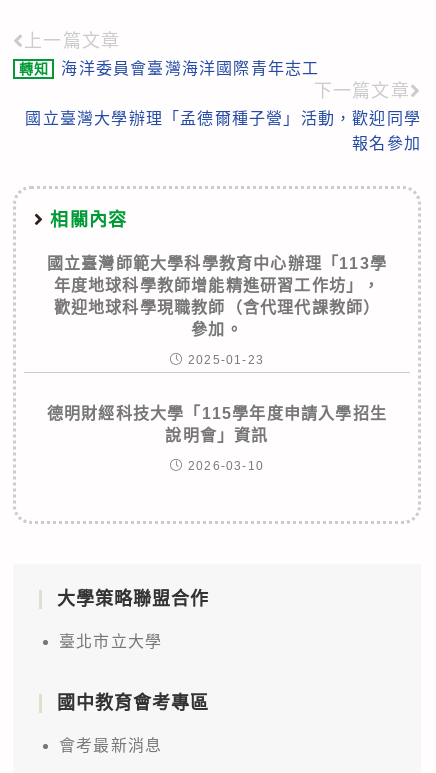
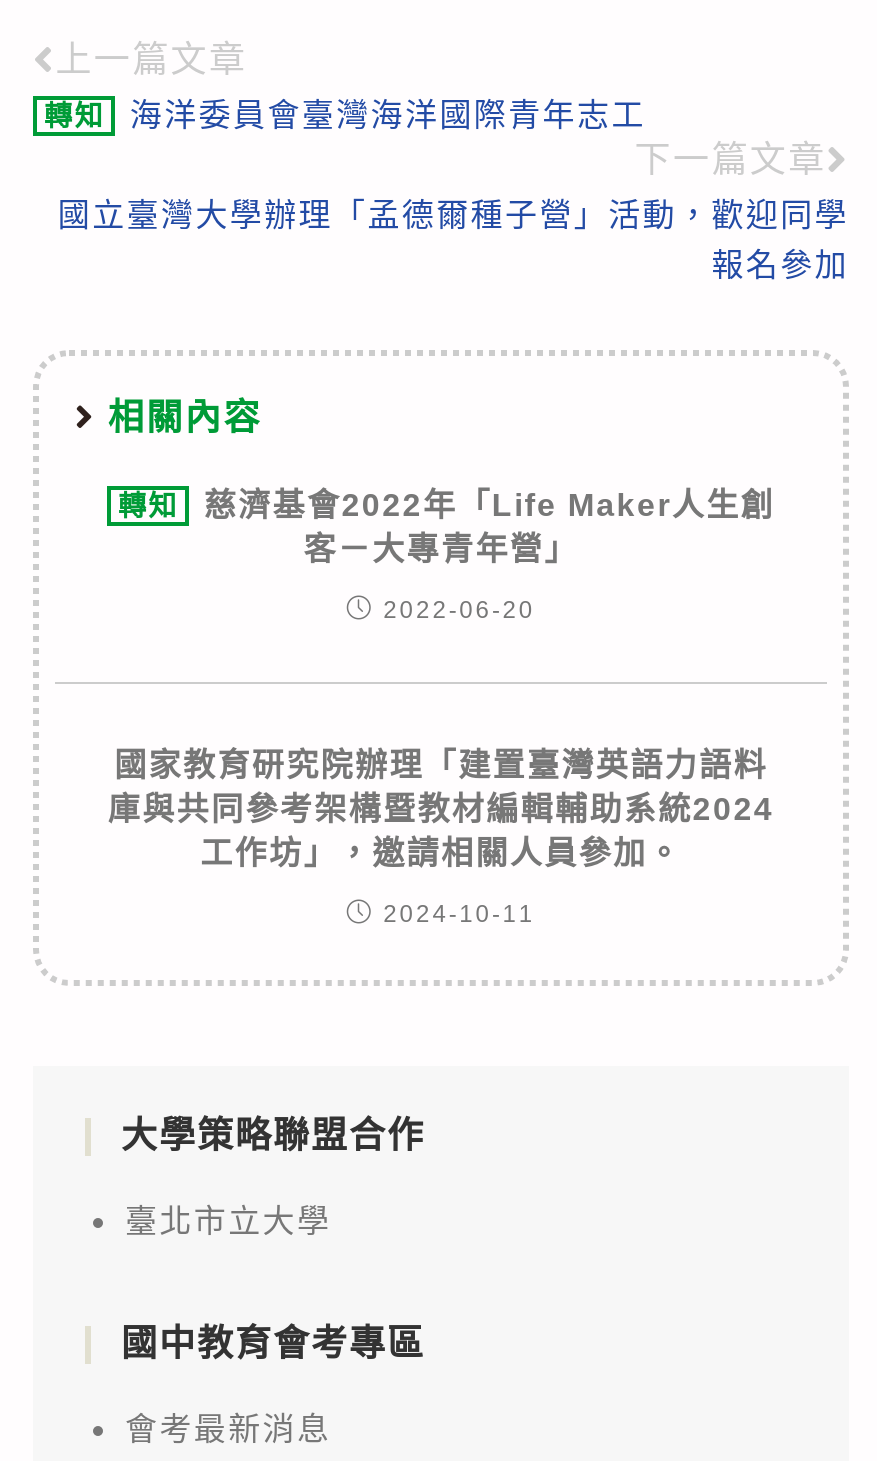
[47,255,387,338] 國立臺灣師範大學科學教育中心辦理「113學 | 年度地球科學教師增能精進研習工作坊」， | 歡迎地球科學現職教師（含代理代課教師） | 參加。 -> [118,488,775,566] 轉知 | 慈濟基會2022年「Life Maker人生創 | 客－大專青年營」
[188,353,264,367] 2025-01-23 -> [383,596,535,624] 2022-06-20
[47,405,387,444] 德明財經科技大學「115學年度申請入學招生 | 說明會」資訊 -> [108,748,774,870] 國家教育研究院辦理「建置臺灣英語力語料 | 庫與共同參考架構暨教材編輯輔助系統2024 | 工作坊」，邀請相關人員參加。
[188,459,264,473] 2026-03-10 -> [383,900,535,928] 2024-10-11

